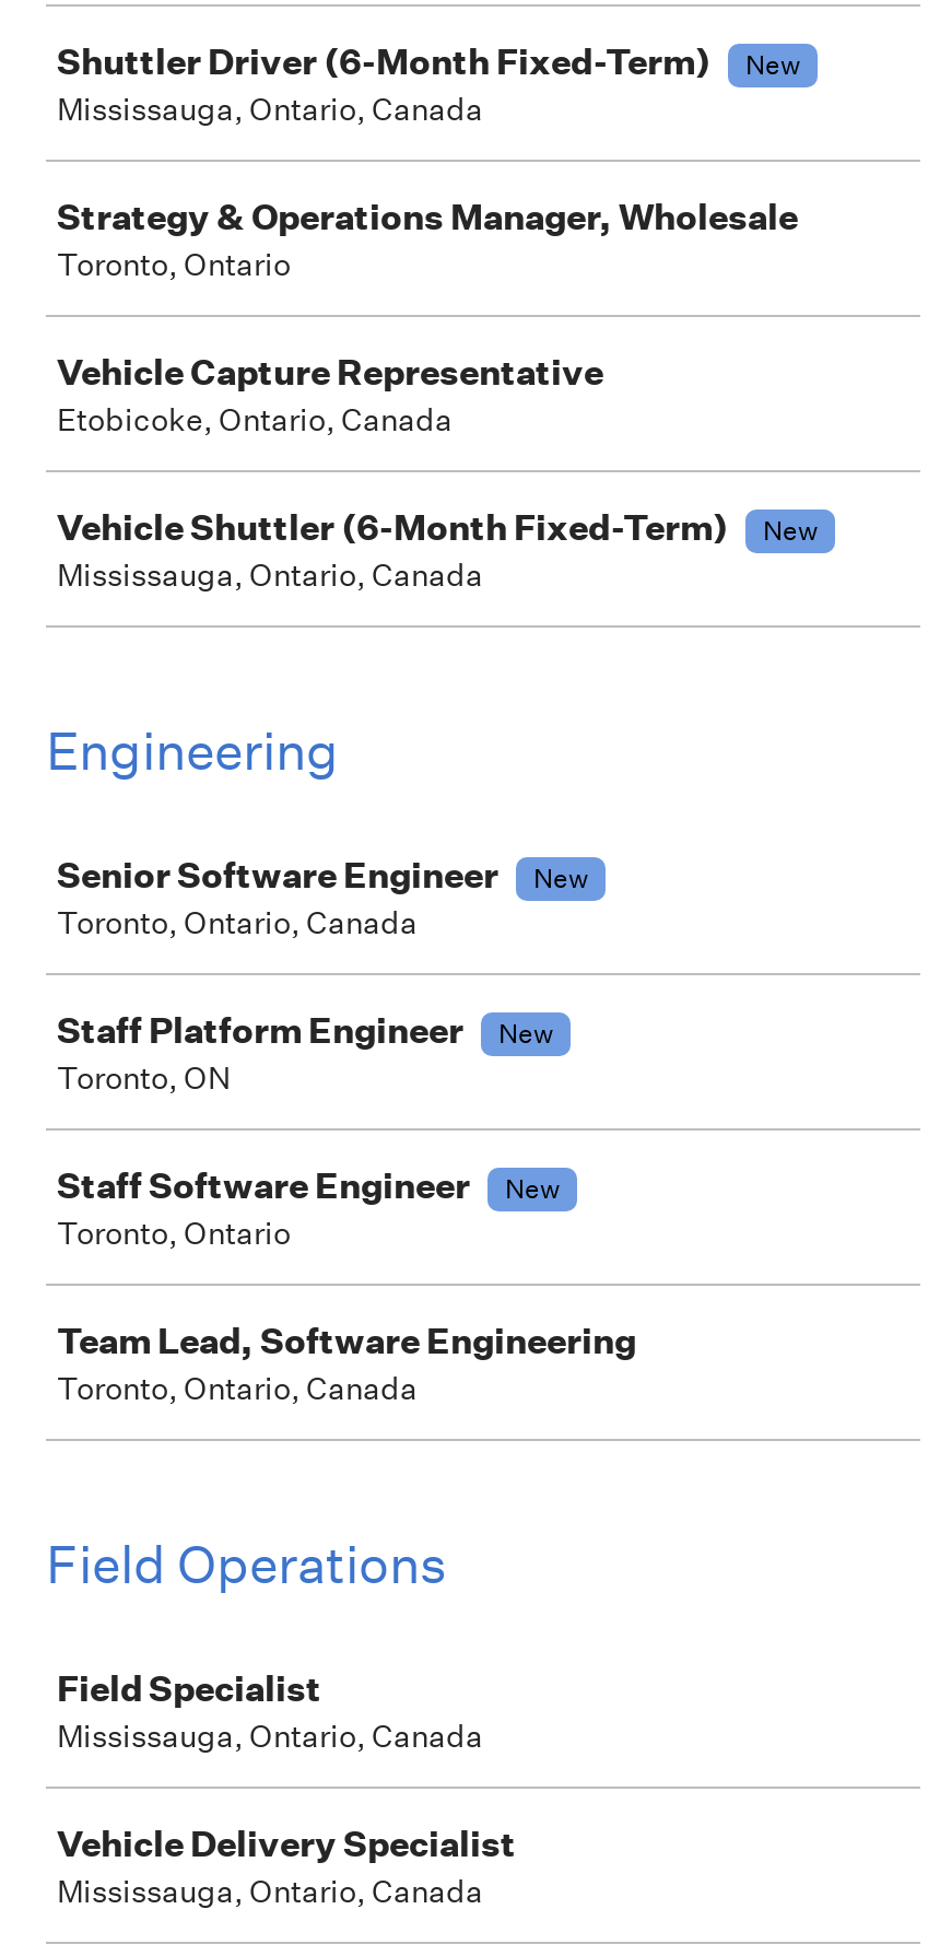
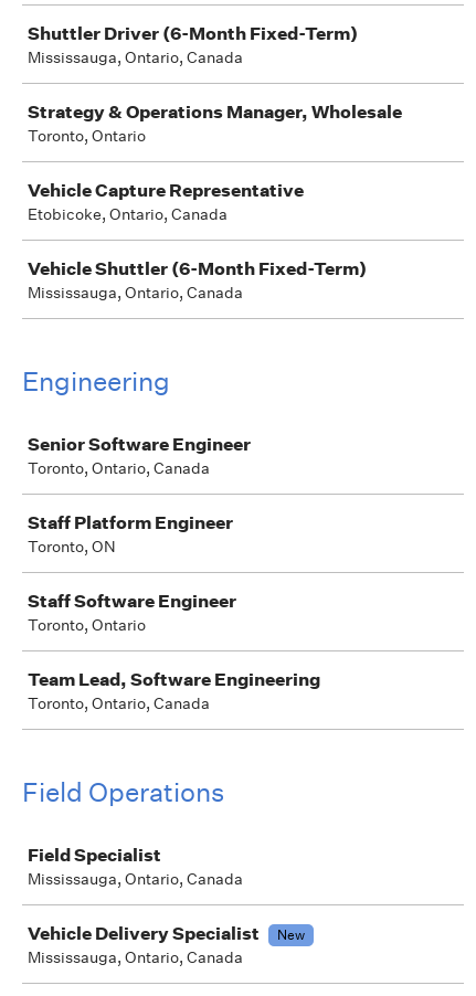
[745,46,800,83] New -> none
[763,512,818,549] New -> none
[533,859,588,897] New -> none
[498,1015,553,1052] New -> none
[505,1170,560,1207] New -> none
none -> [277,925,305,944] New

